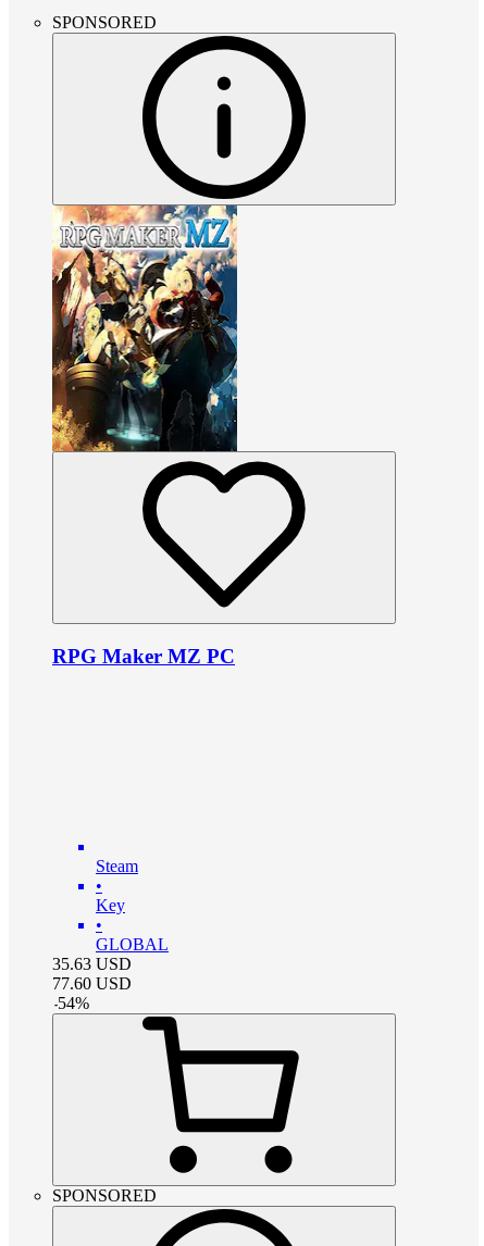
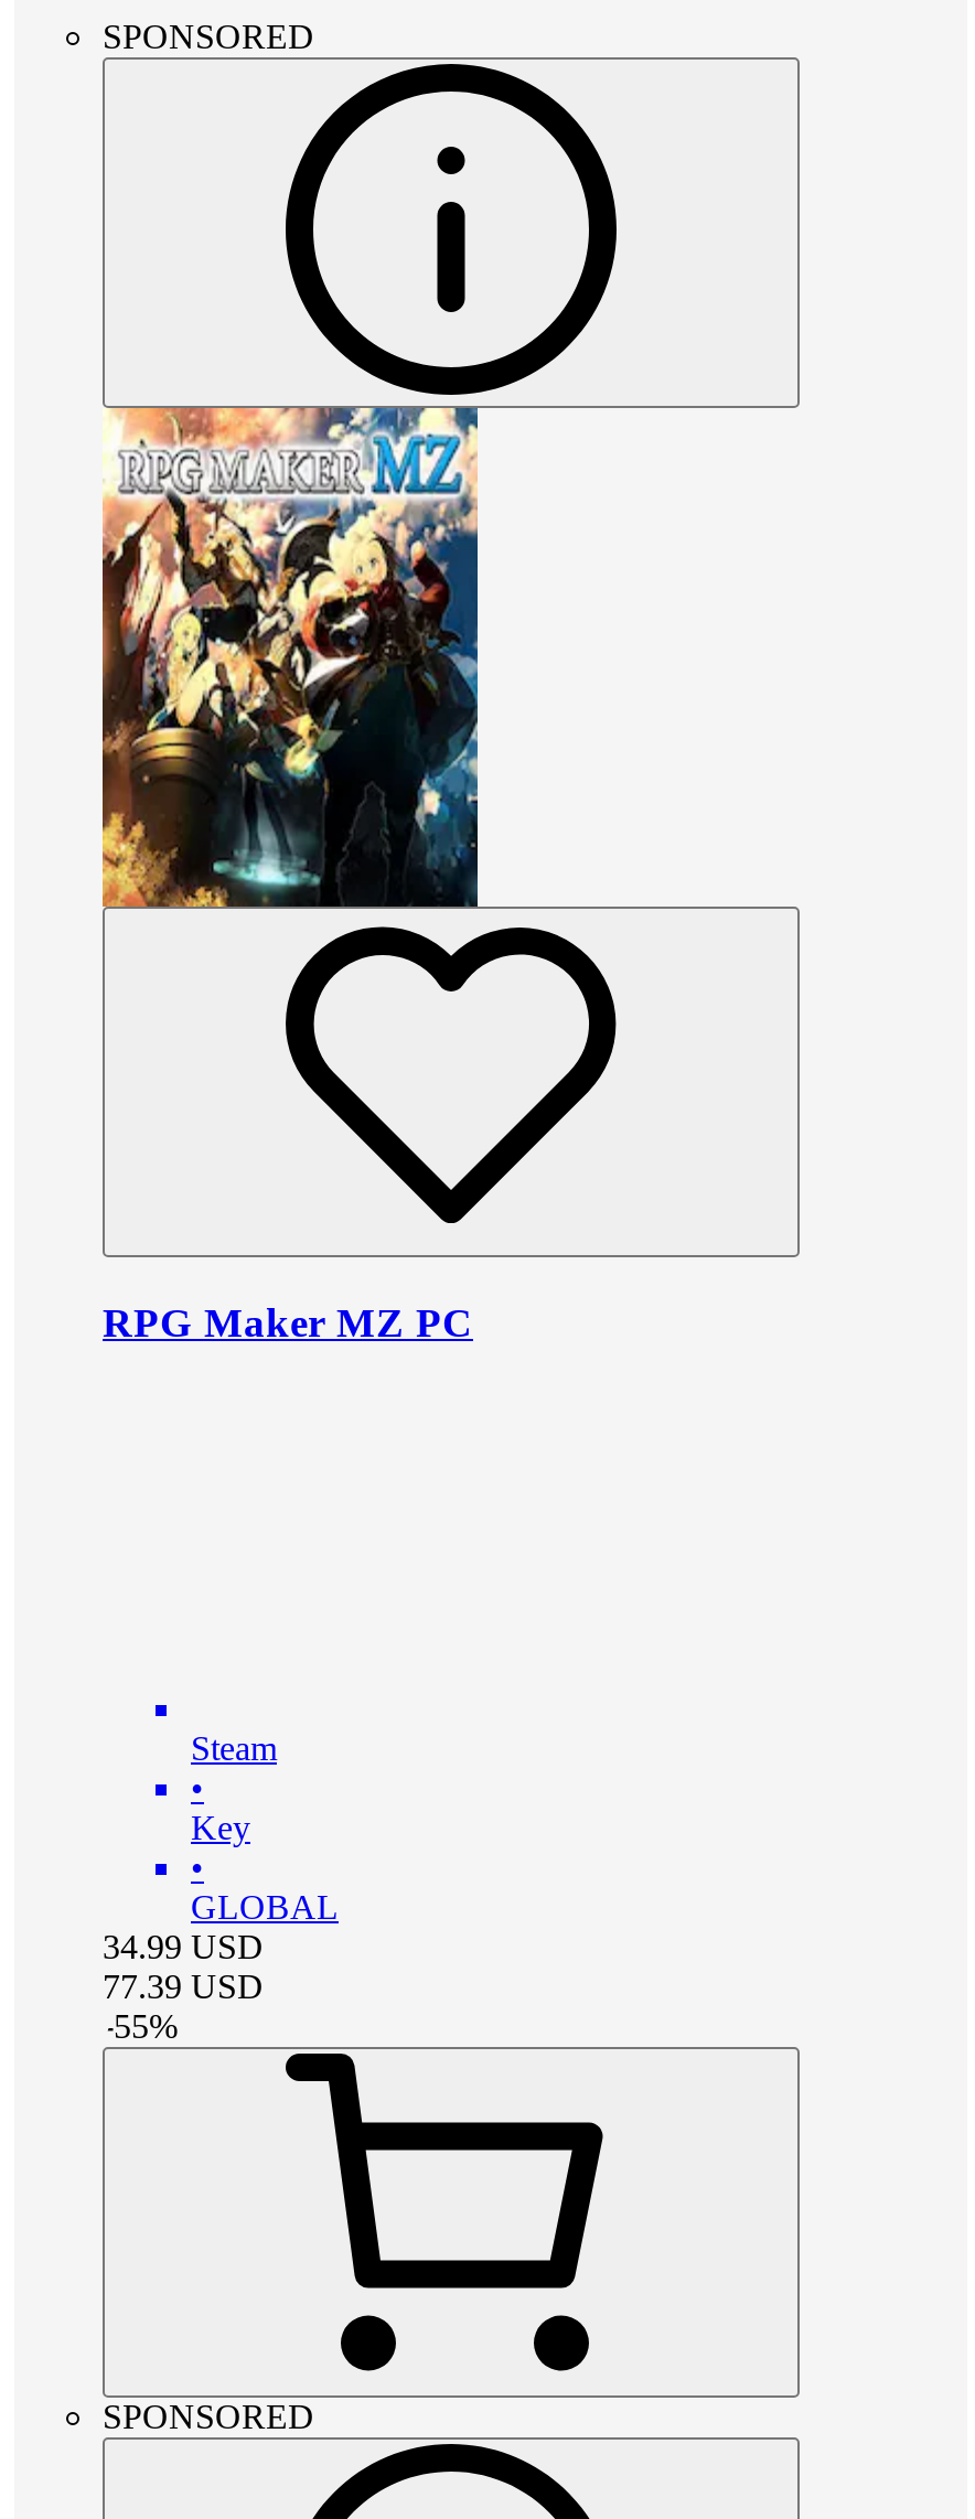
[52,954,132,973] 35.63 USD -> [103,1927,264,1965] 34.99 USD
[52,974,132,992] 77.60 USD -> [103,1967,264,2004] 77.39 USD
[52,993,89,1012] -54% -> [103,2007,178,2044] -55%

